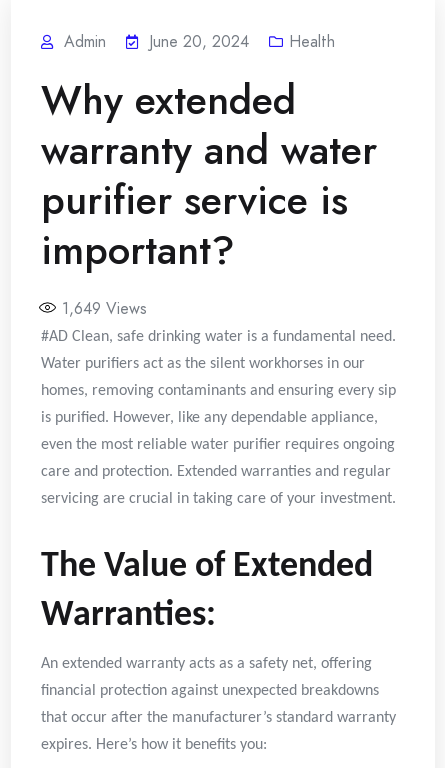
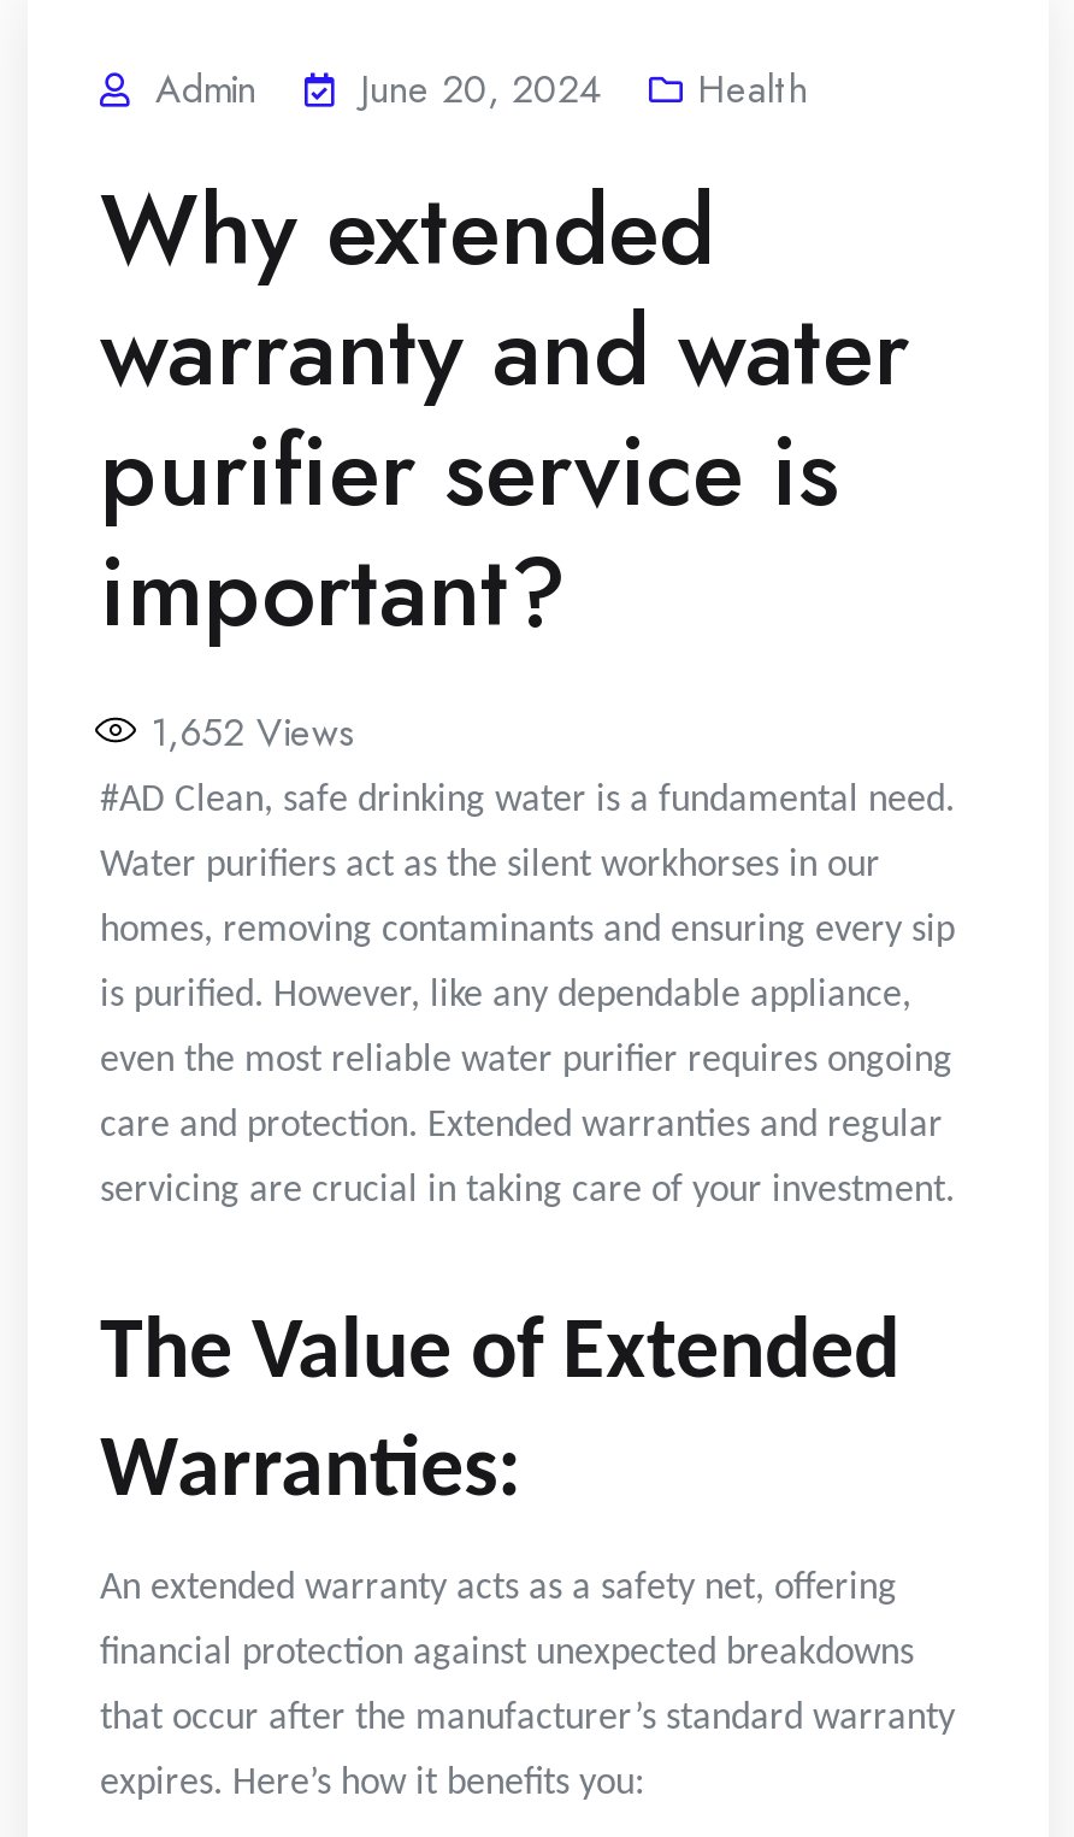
[62,297,147,320] 1,649 Views -> [151,705,355,760] 1,652 Views

